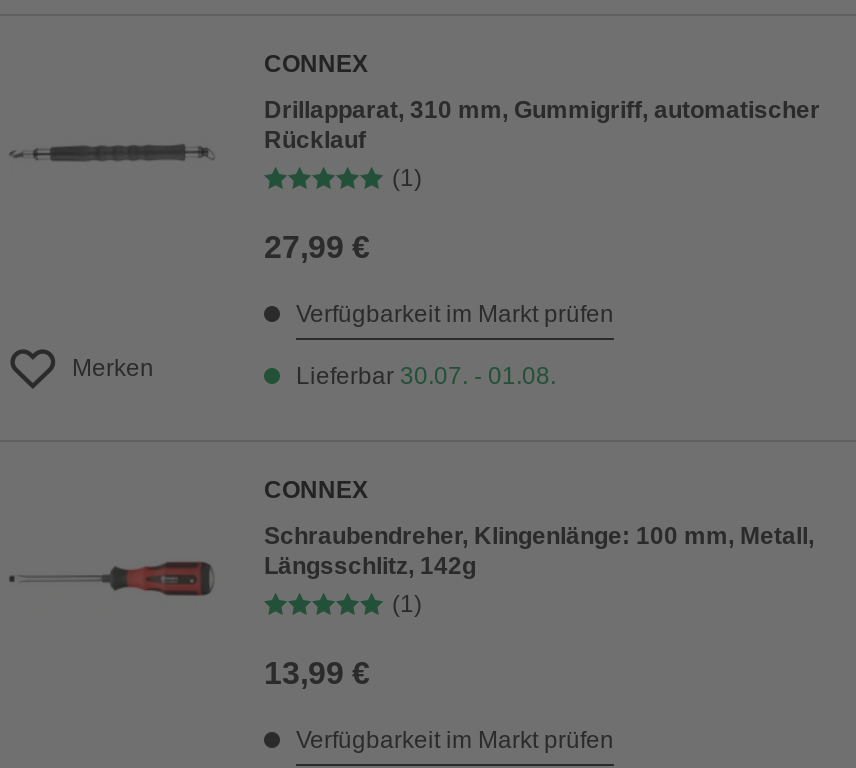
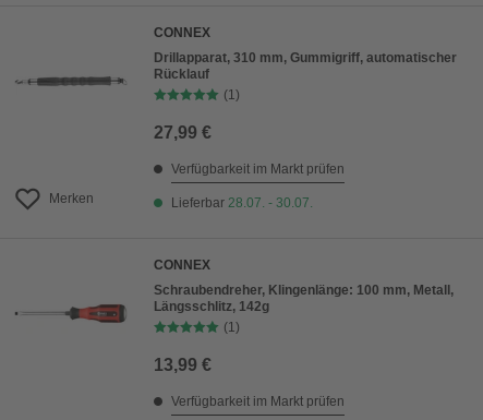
[296,362,556,390] Lieferbar 30.07. - 01.08. -> [171,195,313,211] Lieferbar 28.07. - 30.07.

